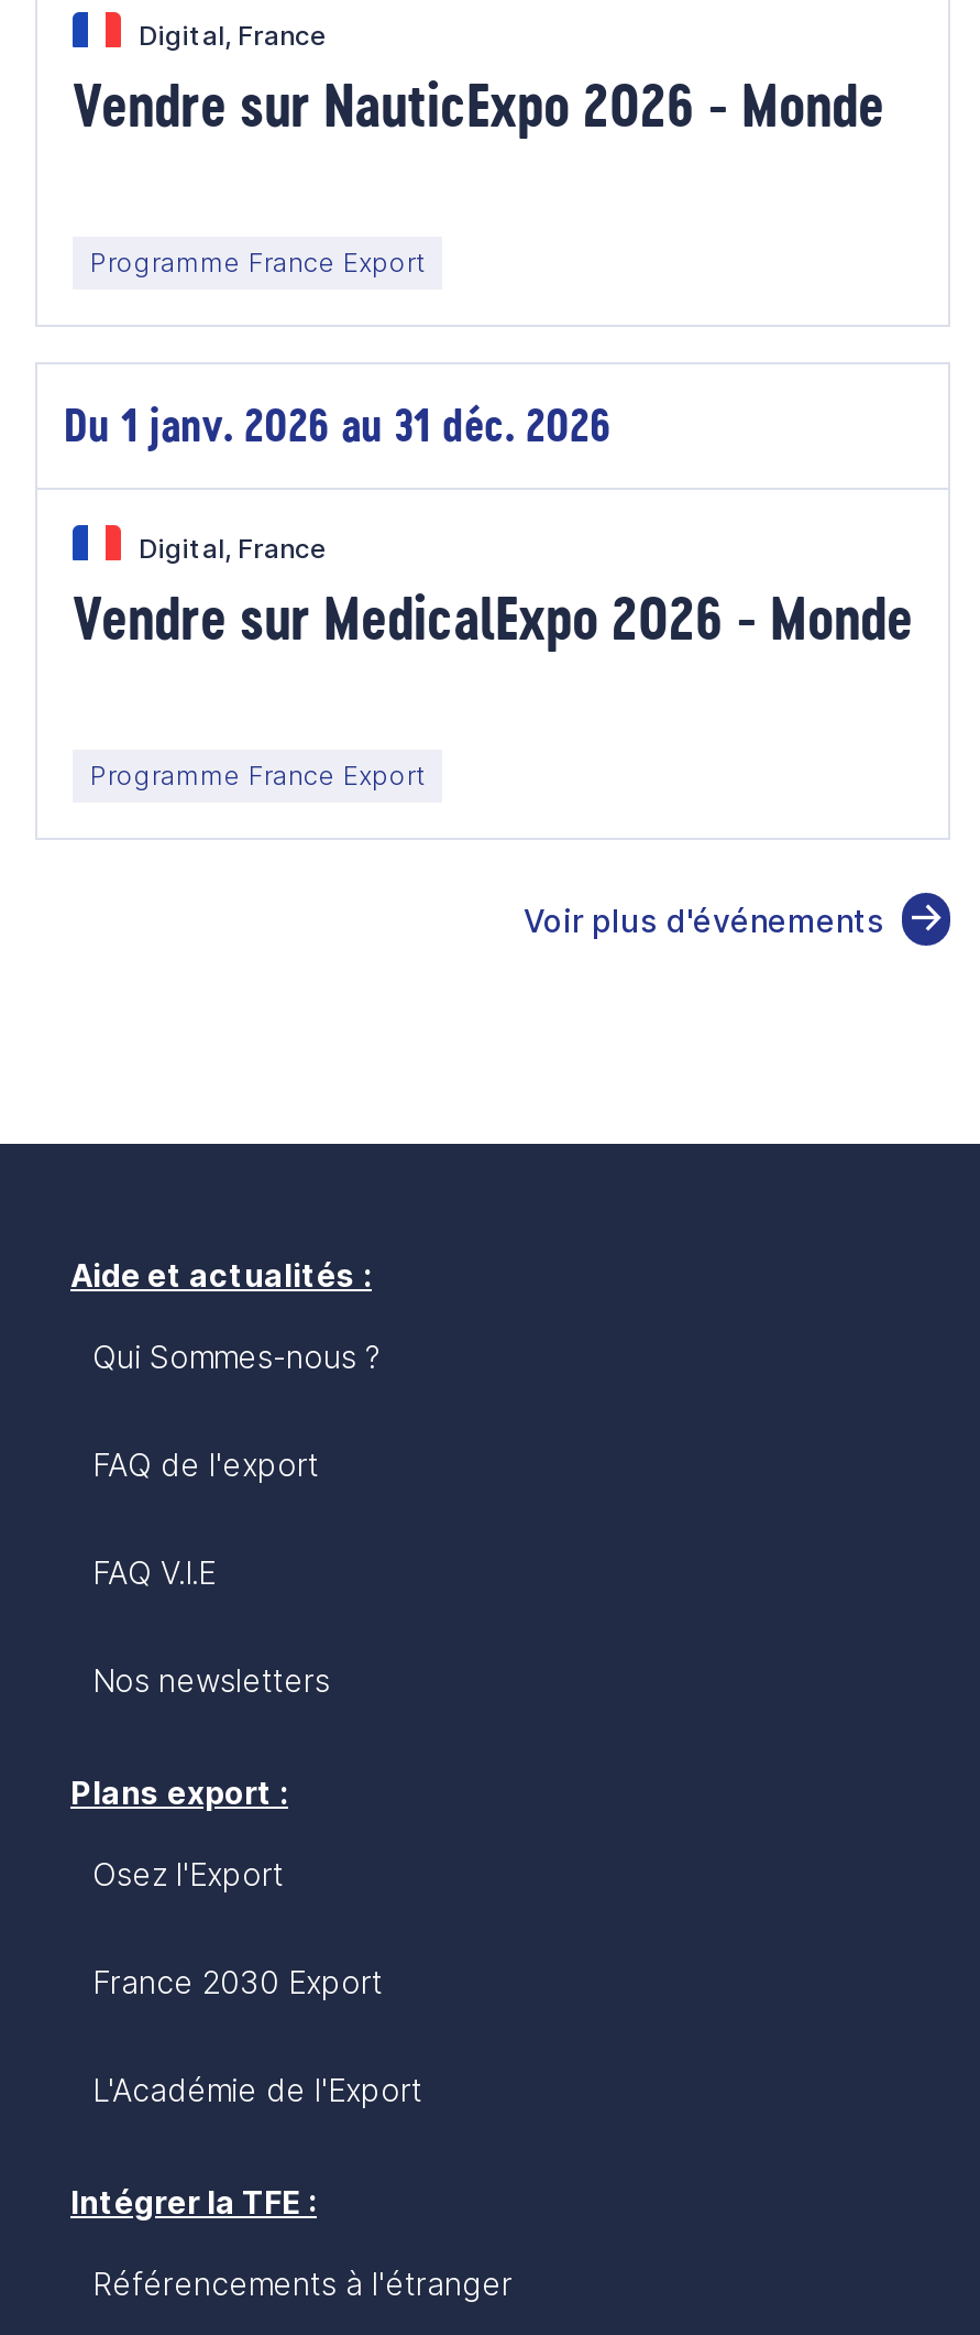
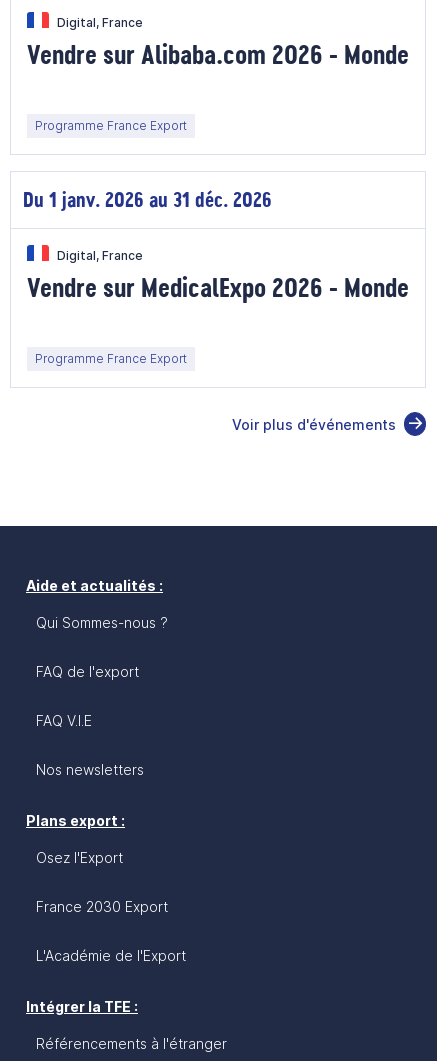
[73,65,884,144] Vendre sur NauticExpo 2026 - Monde -> [27,36,409,72] Vendre sur Alibaba.com 2026 - Monde

